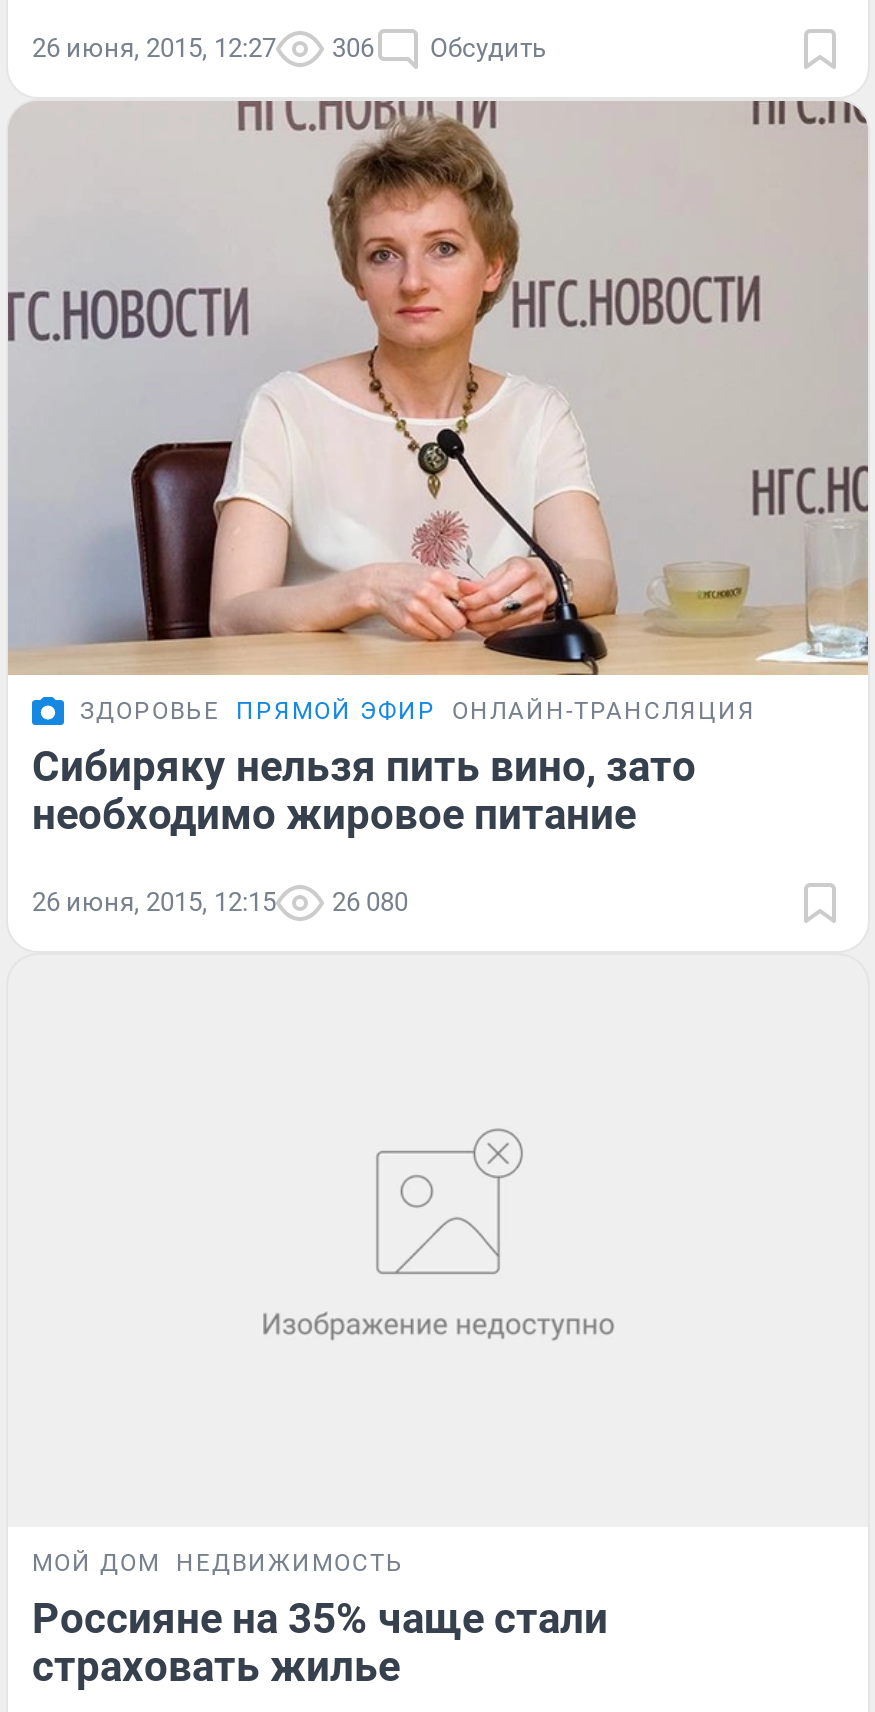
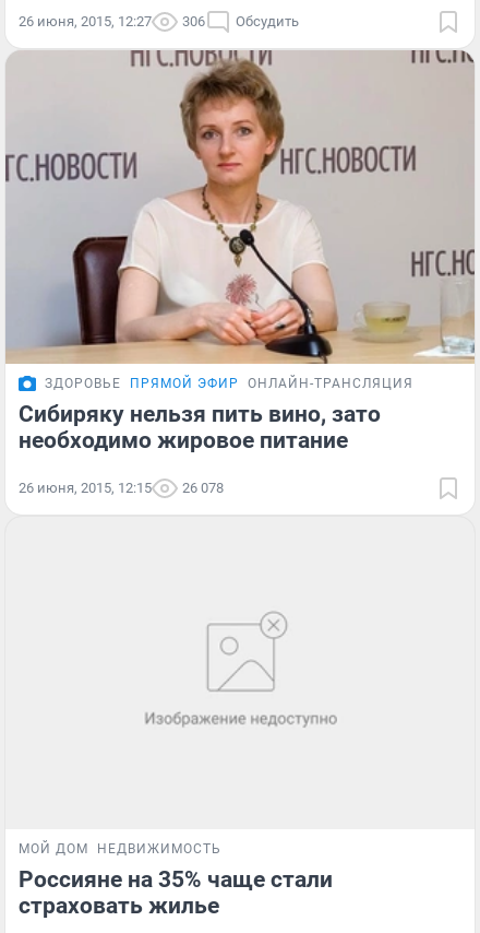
[32,886,408,916] 26 июня, 2015, 12:15 26 080 -> [19,479,224,496] 26 июня, 2015, 12:15 26 078

